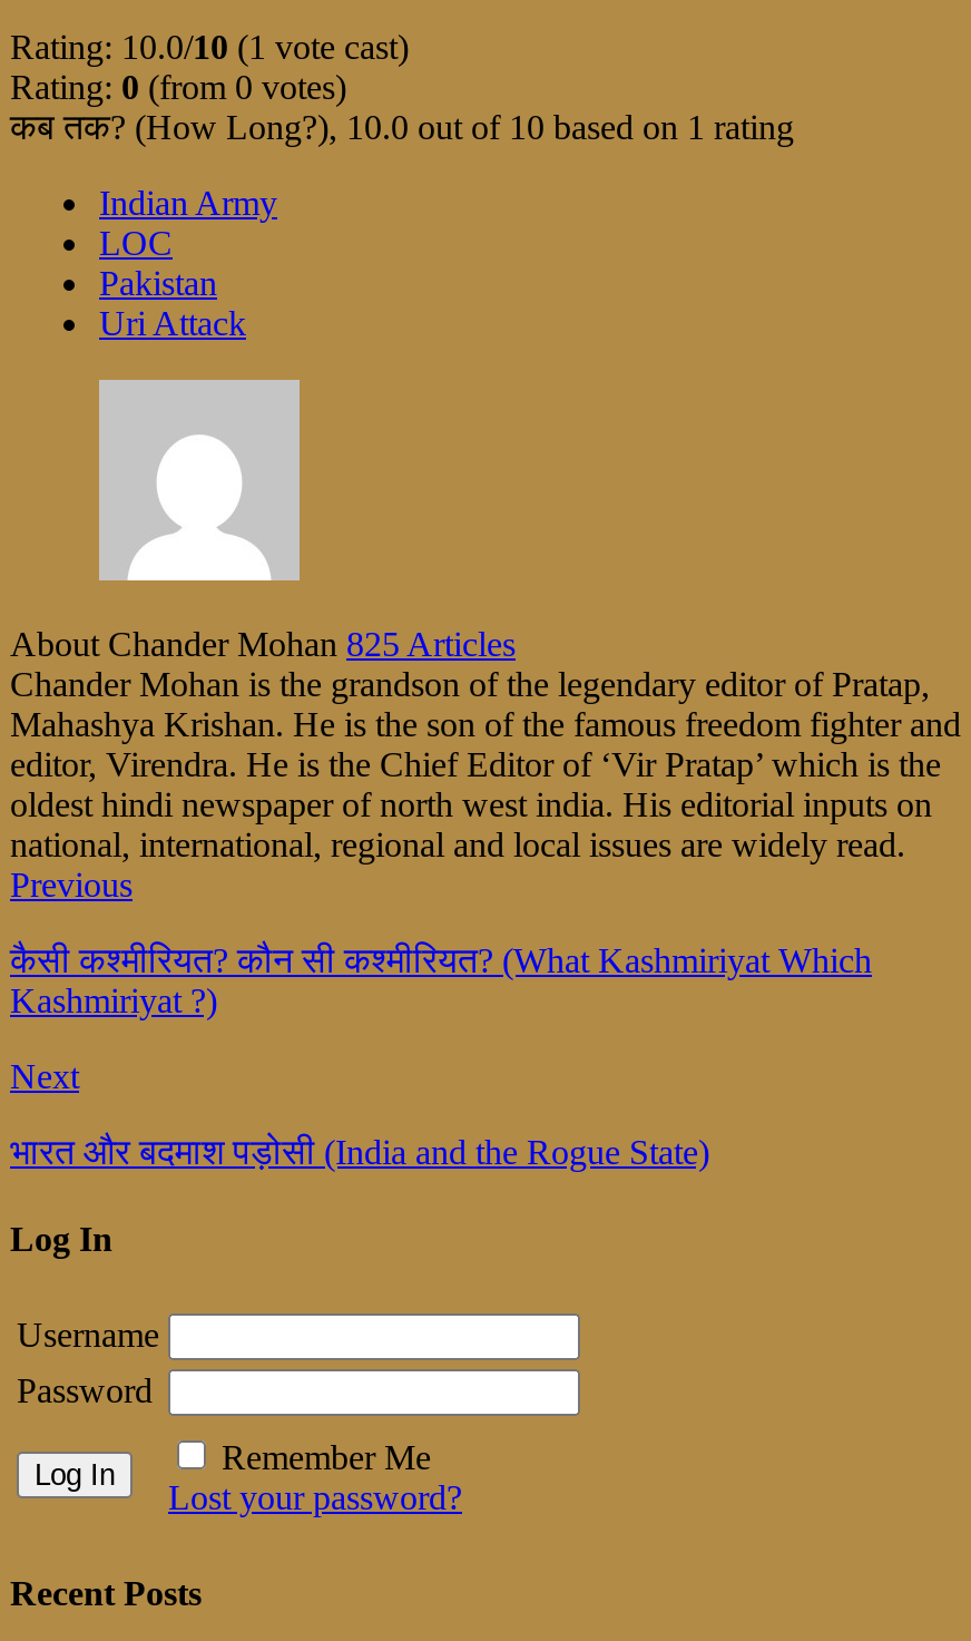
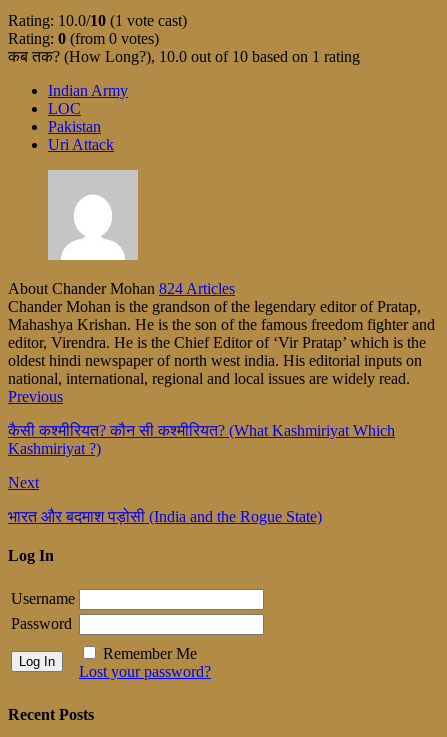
[10,625,516,662] About Chander Mohan 825 Articles -> [8,280,235,297] About Chander Mohan 824 Articles

